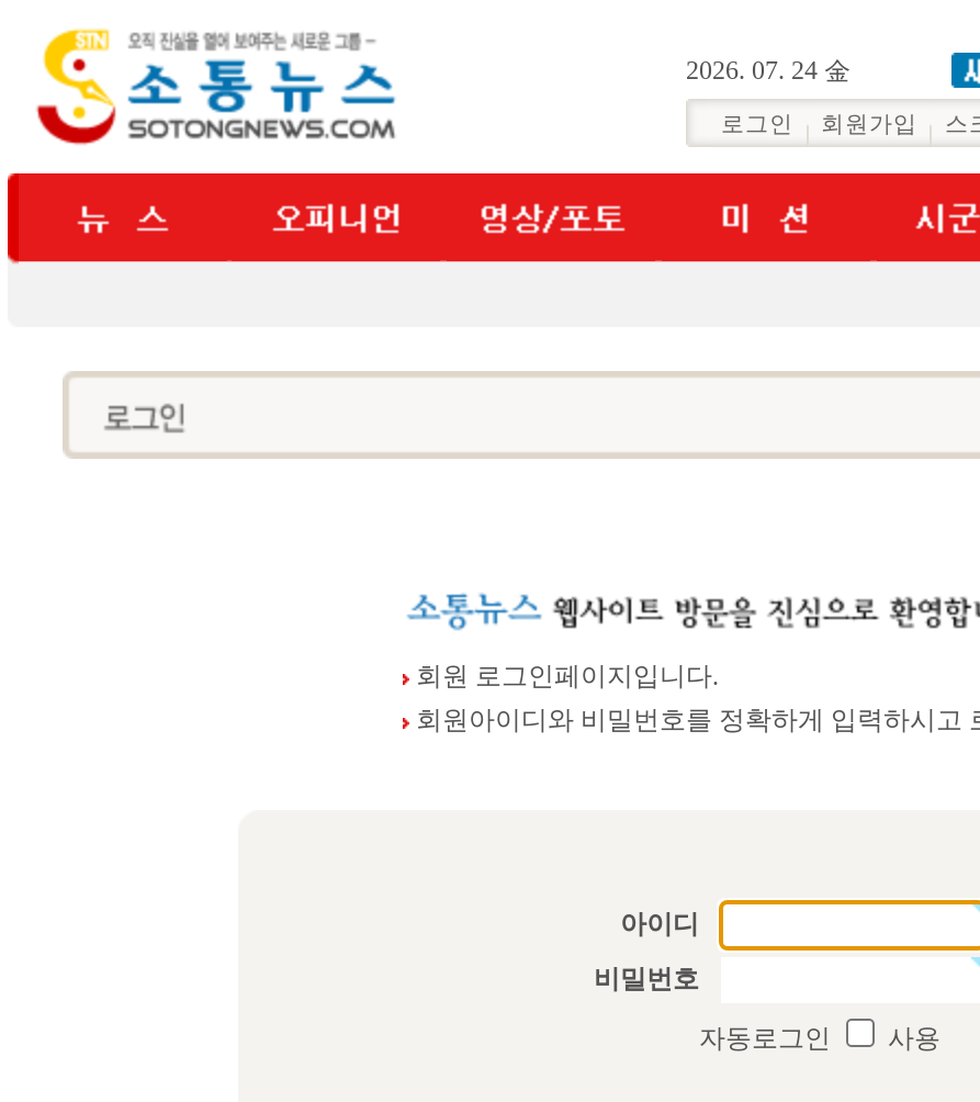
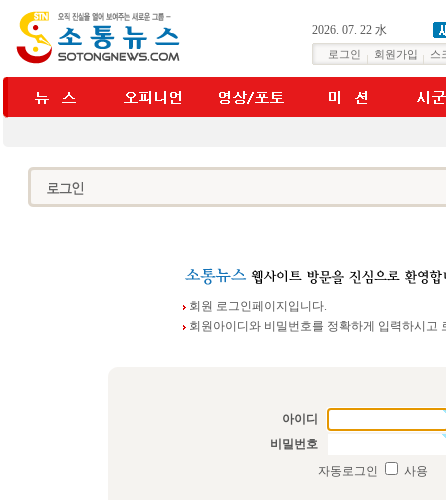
[686,55,851,86] 2026. 07. 24 金 -> [312,23,387,37] 2026. 07. 22 水

